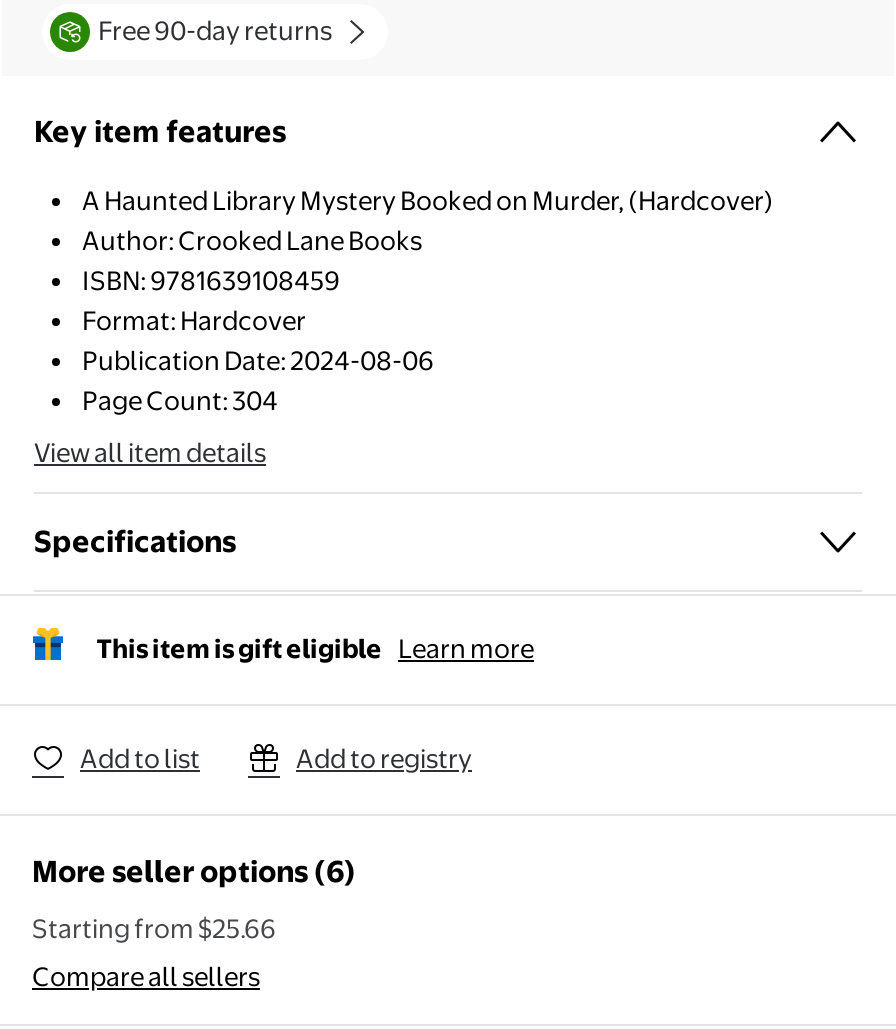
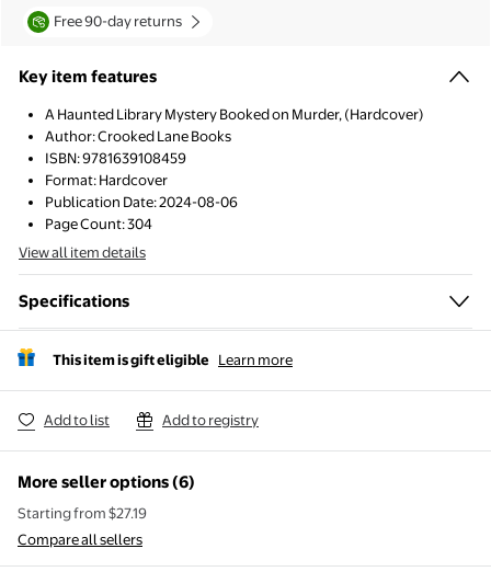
[32,912,276,944] Starting from $25.66 -> [18,504,147,522] Starting from $27.19

